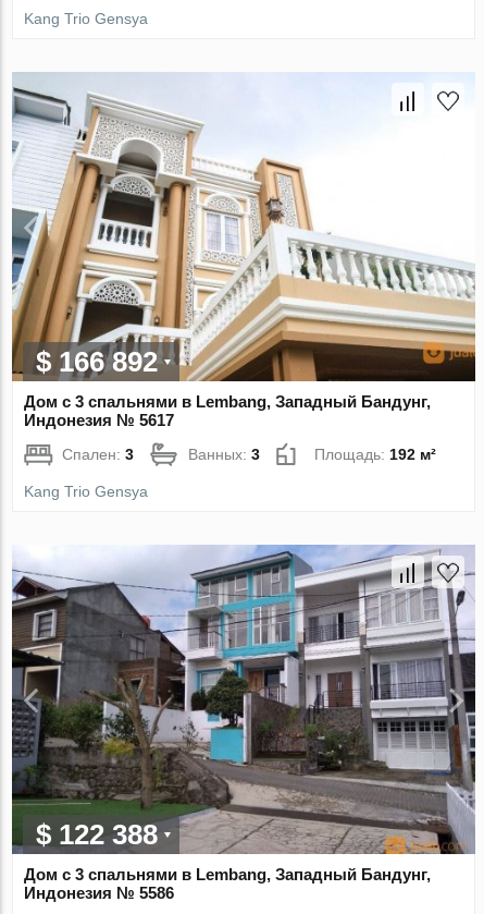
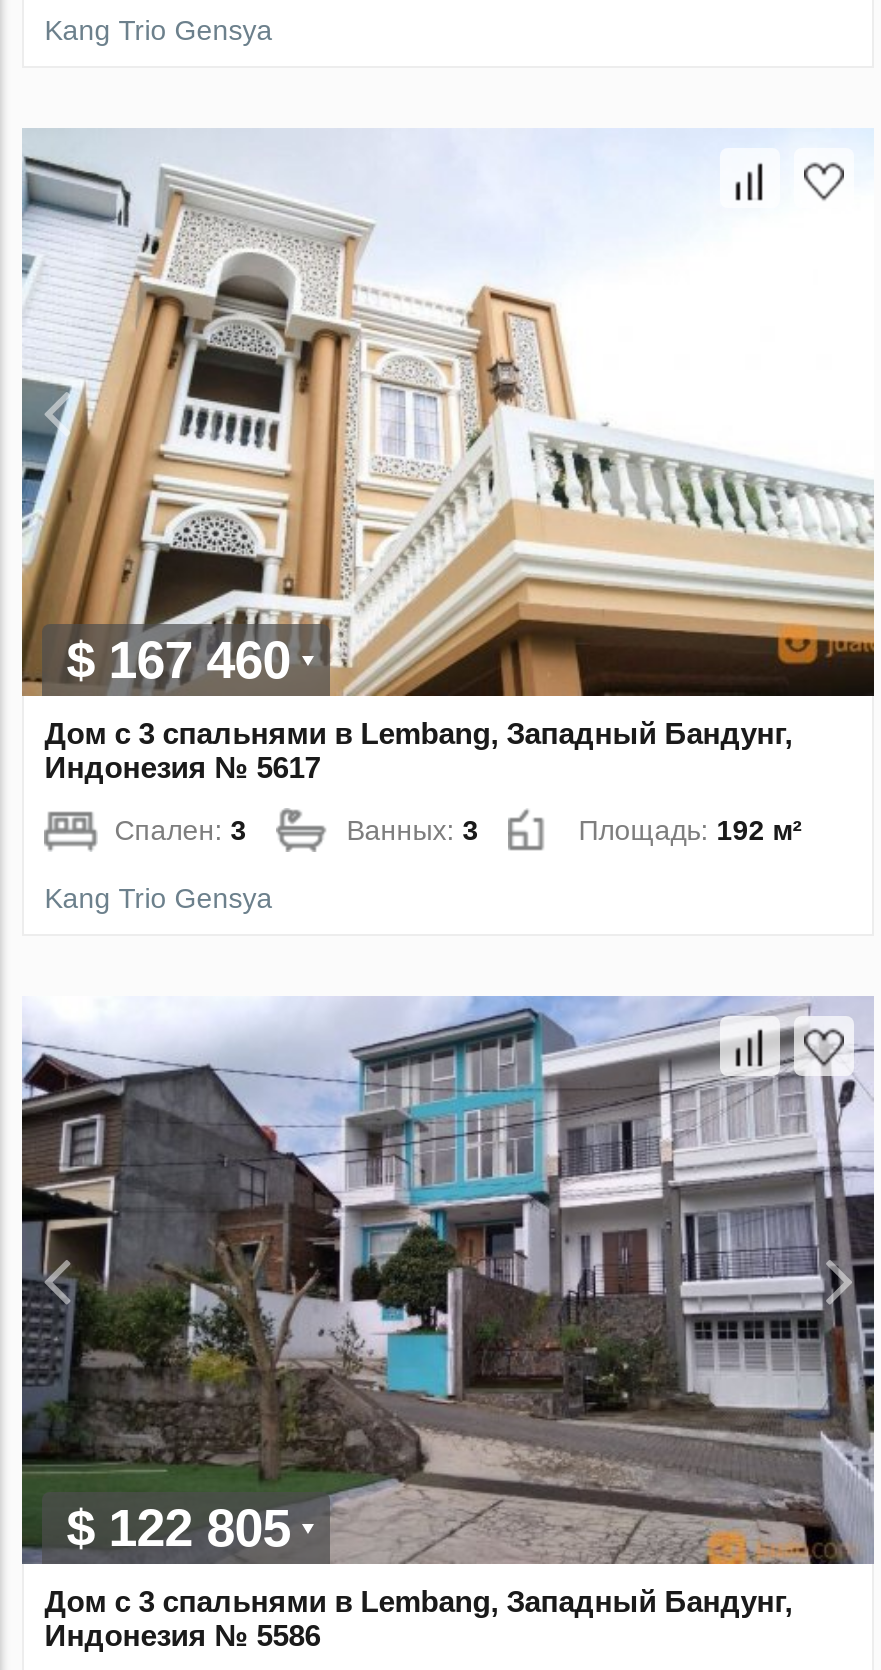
[36,346,158,378] $ 166 892 -> [66,630,290,690] $ 167 460
[36,818,158,851] $ 122 388 -> [66,1498,290,1558] $ 122 805

